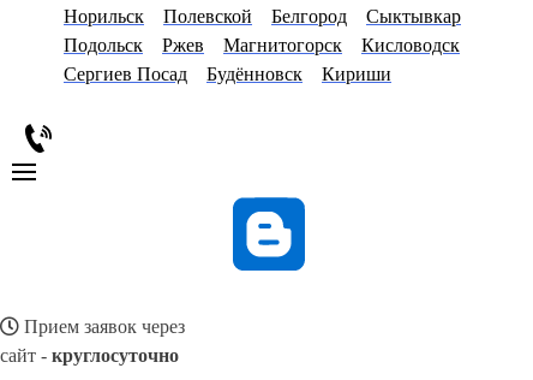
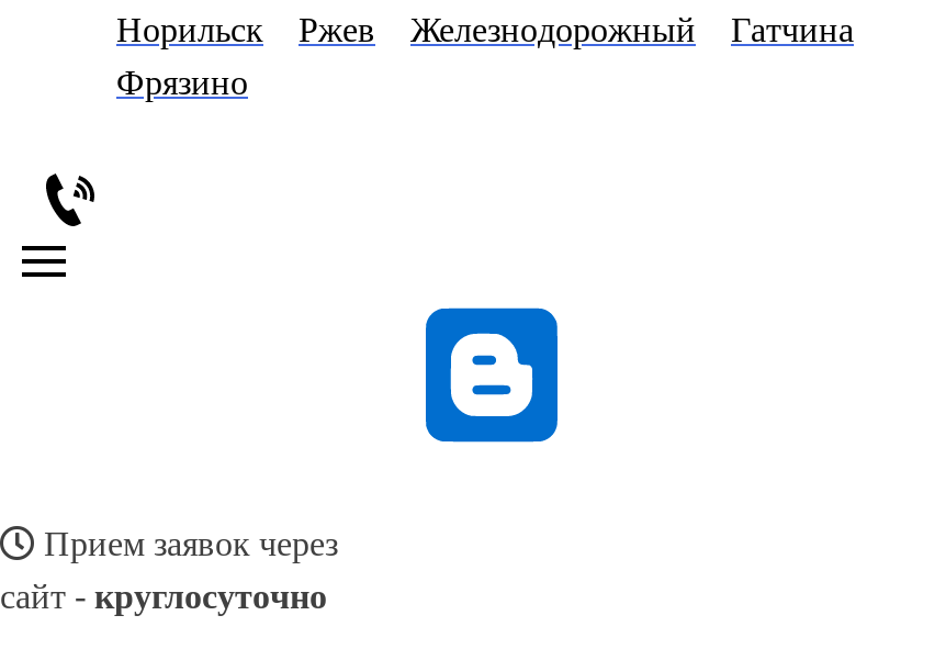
[64,6,461,55] Полевской | Белгород | Сыктывкар | Подольск -> none
[64,35,460,84] Магнитогорск | Кисловодск | Сергиев Посад | Будённовск | Кириши -> [116,11,854,101] Железнодорожный | Гатчина | Фрязино

